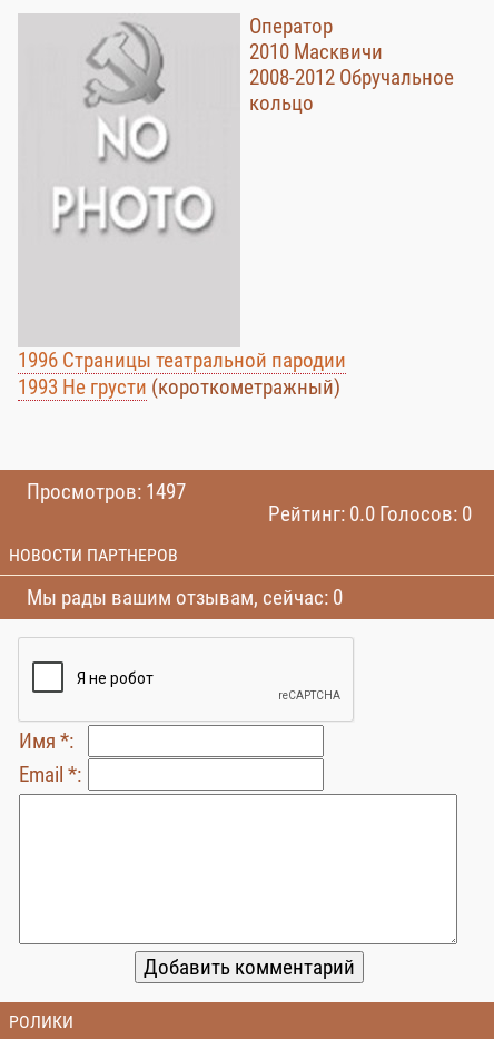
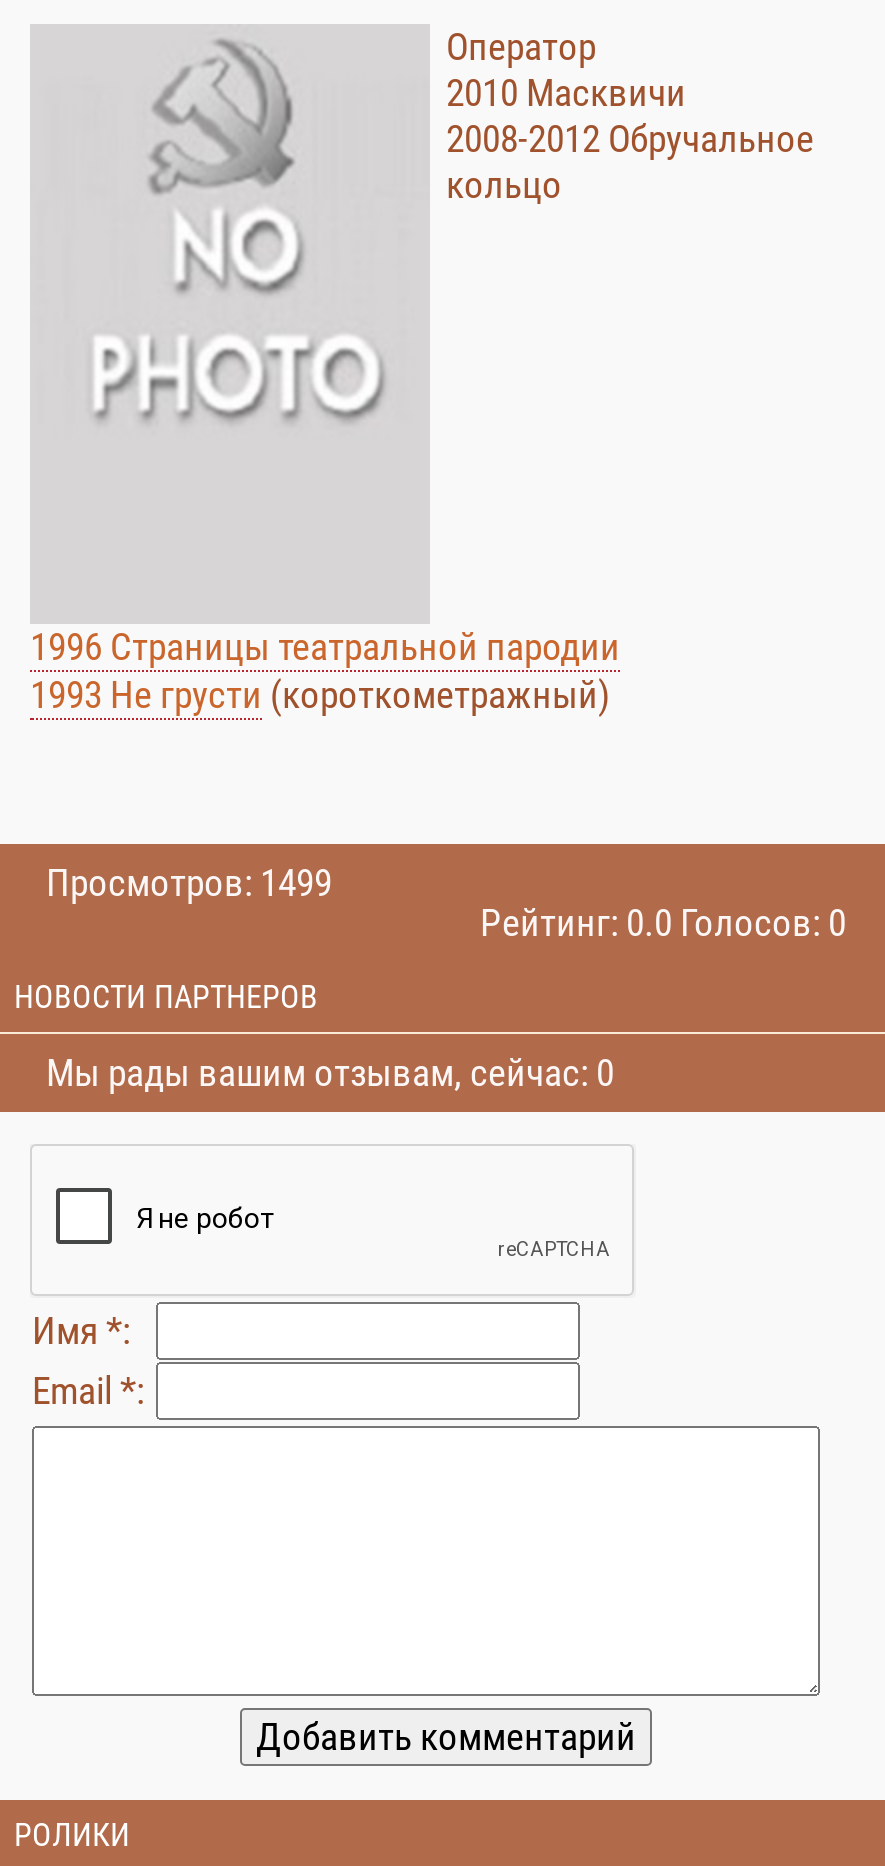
[27,479,186,504] Просмотров: 1497 -> [46,860,332,906] Просмотров: 1499

